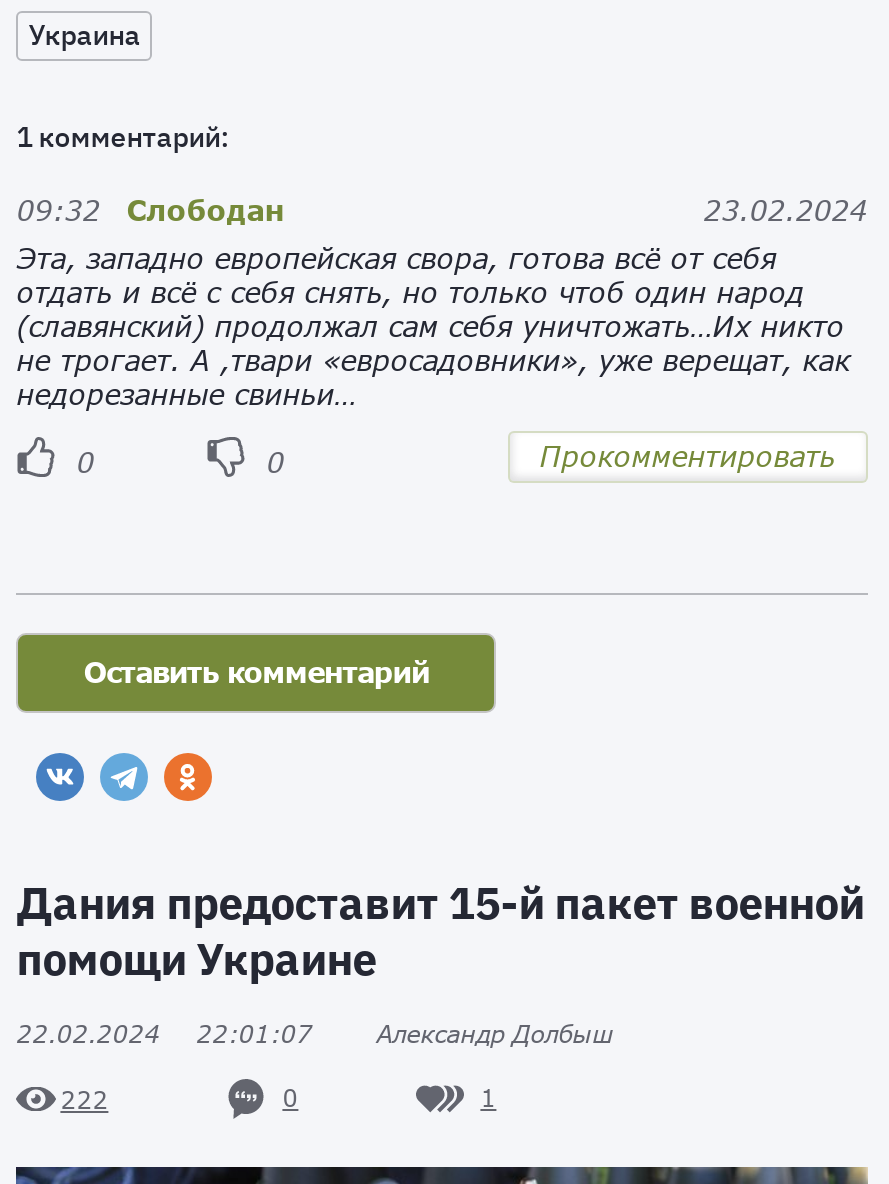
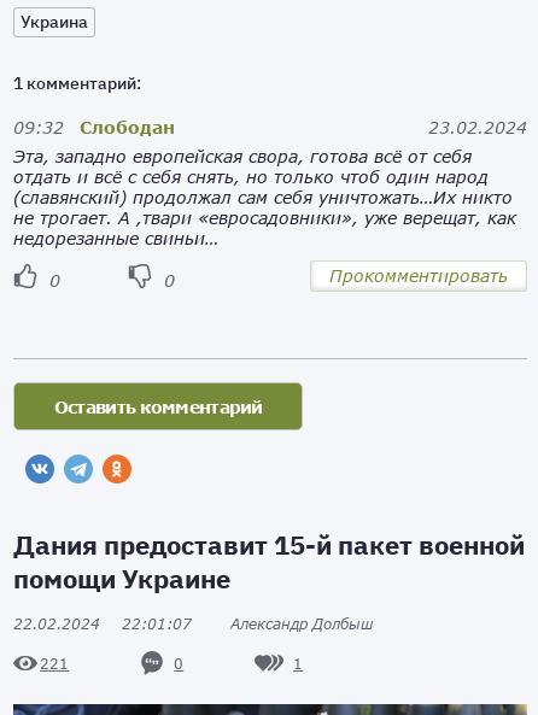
[60,1084,108,1114] 222 -> [40,655,69,673] 221

